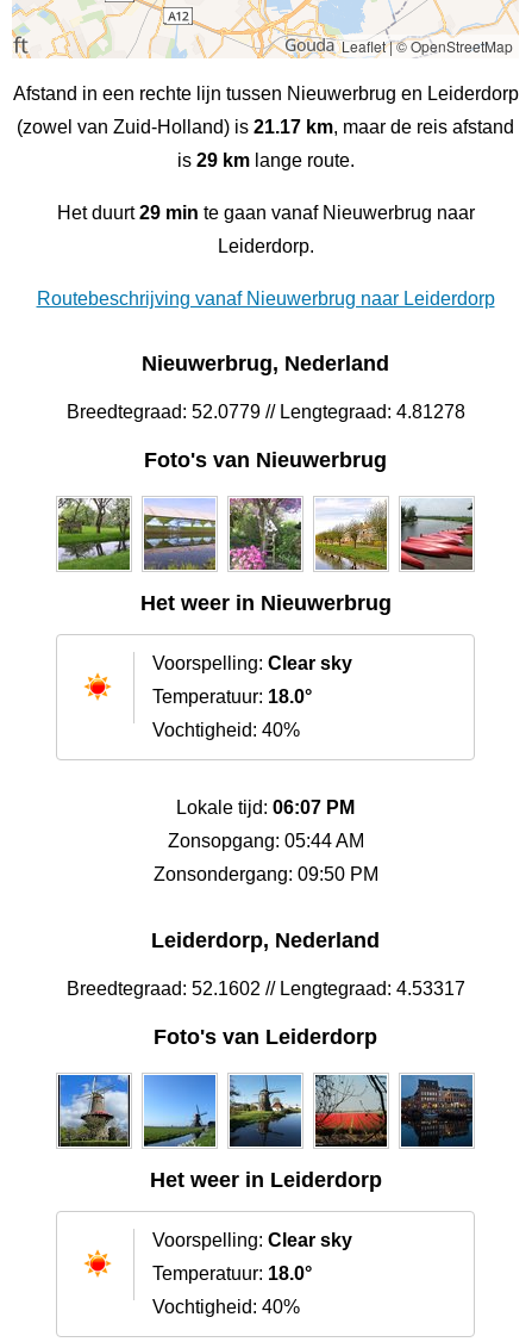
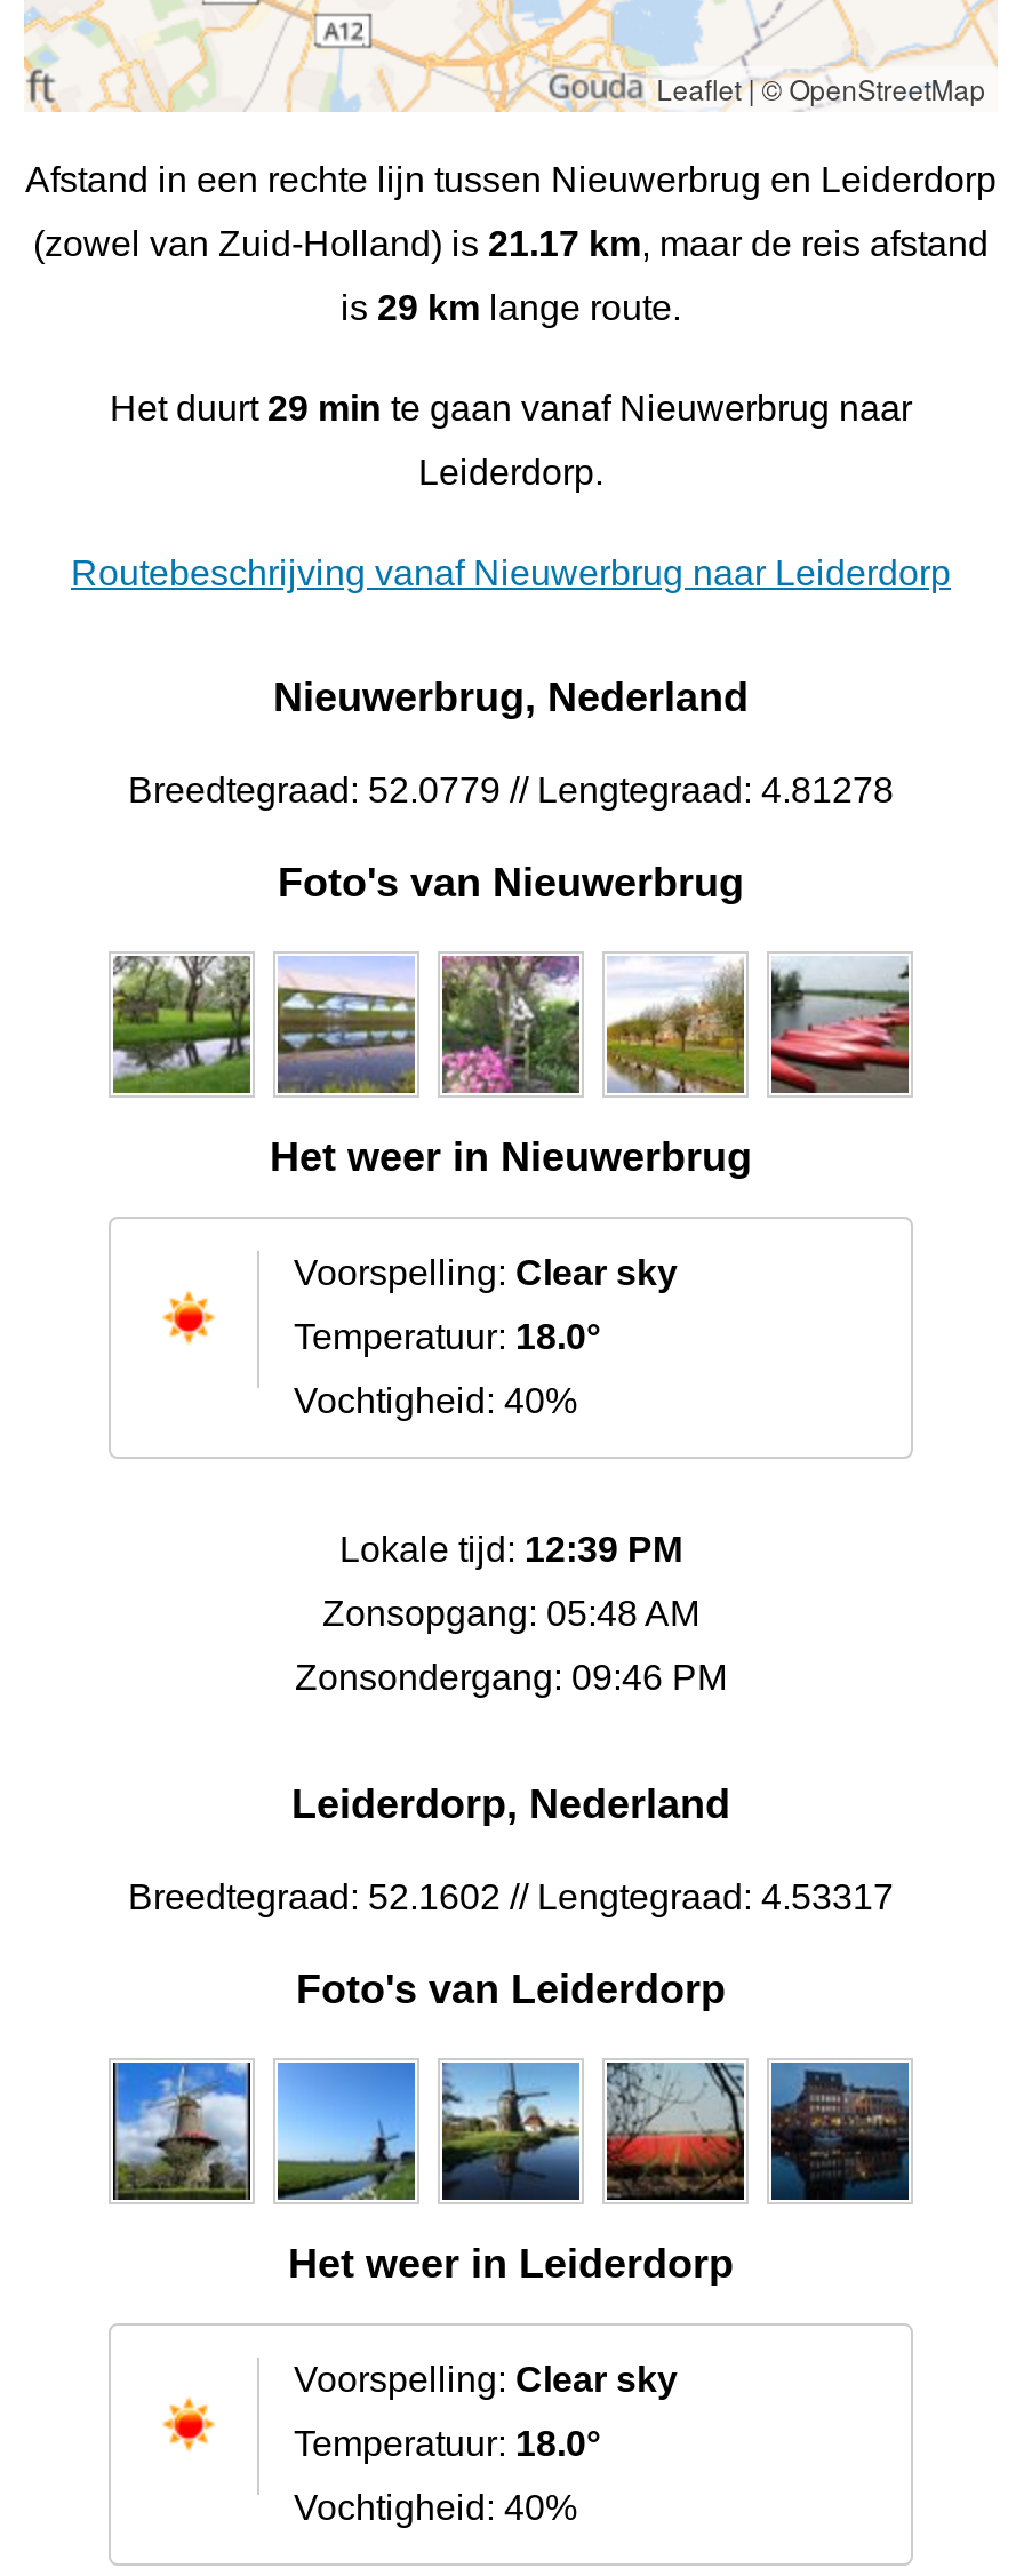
[176,798,355,818] Lokale tijd: 06:07 PM -> [339,1531,682,1569] Lokale tijd: 12:39 PM
[167,831,364,851] Zonsopgang: 05:44 AM -> [322,1595,699,1633] Zonsopgang: 05:48 AM
[153,864,378,885] Zonsondergang: 09:50 PM -> [295,1659,727,1697] Zonsondergang: 09:46 PM

